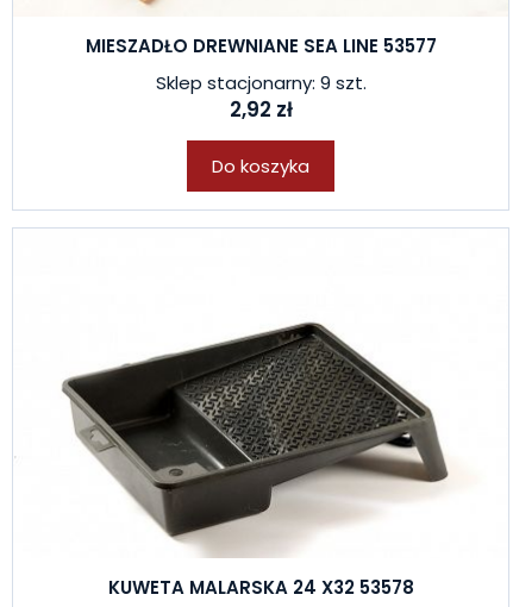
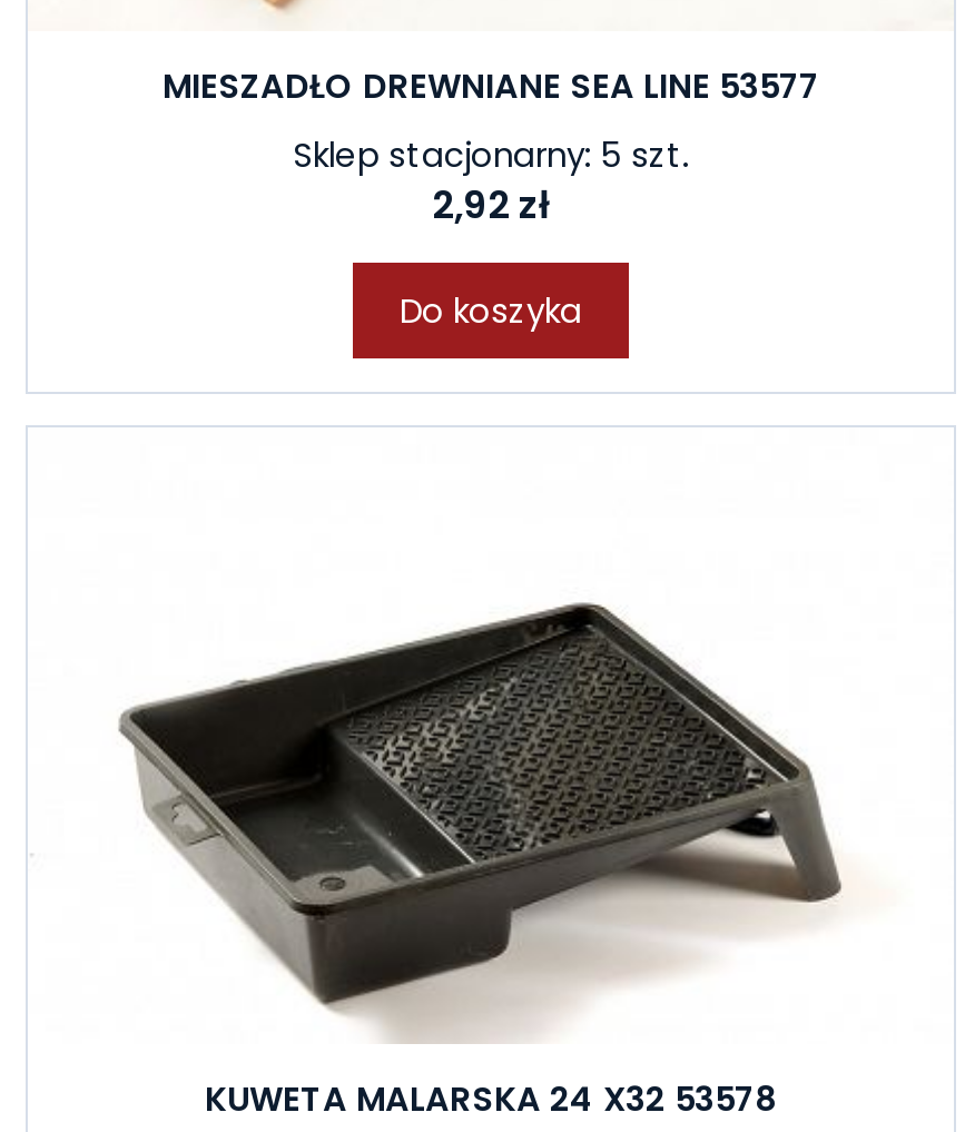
[155,70,366,95] Sklep stacjonarny: 9 szt. -> [293,131,689,178] Sklep stacjonarny: 5 szt.

